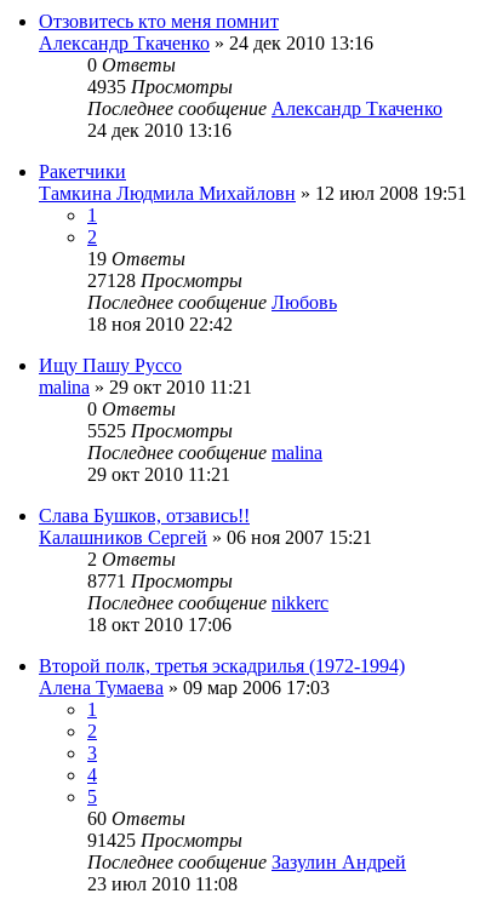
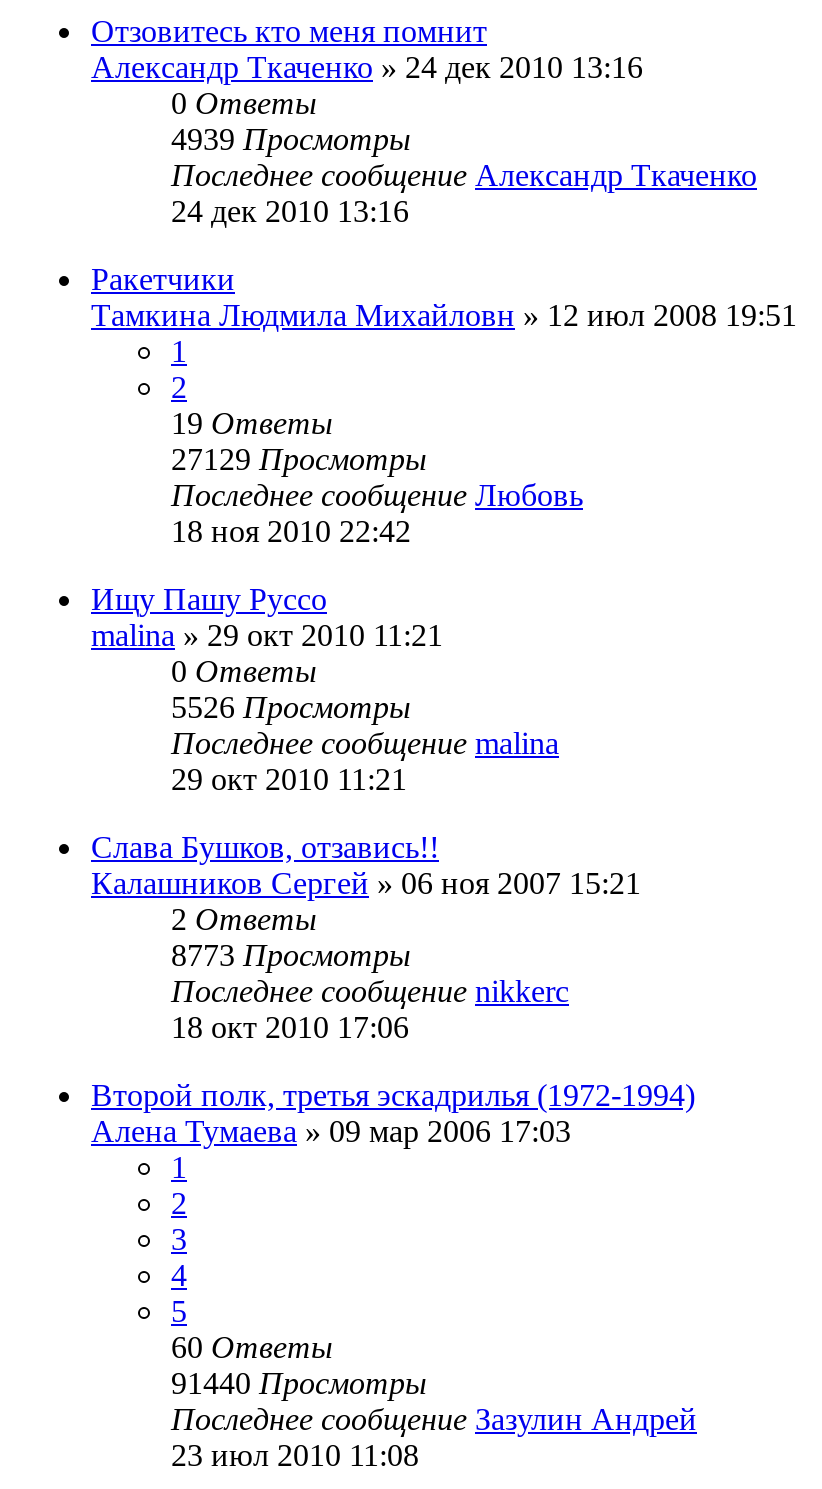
[87,76,233,97] 4935 Просмотры -> [171,122,411,156] 4939 Просмотры
[87,270,242,291] 27128 Просмотры -> [171,442,427,476] 27129 Просмотры
[87,420,233,441] 5525 Просмотры -> [171,690,411,724] 5526 Просмотры
[87,571,233,591] 8771 Просмотры -> [171,938,411,972] 8773 Просмотры
[87,830,242,850] 91425 Просмотры -> [171,1366,427,1400] 91440 Просмотры

